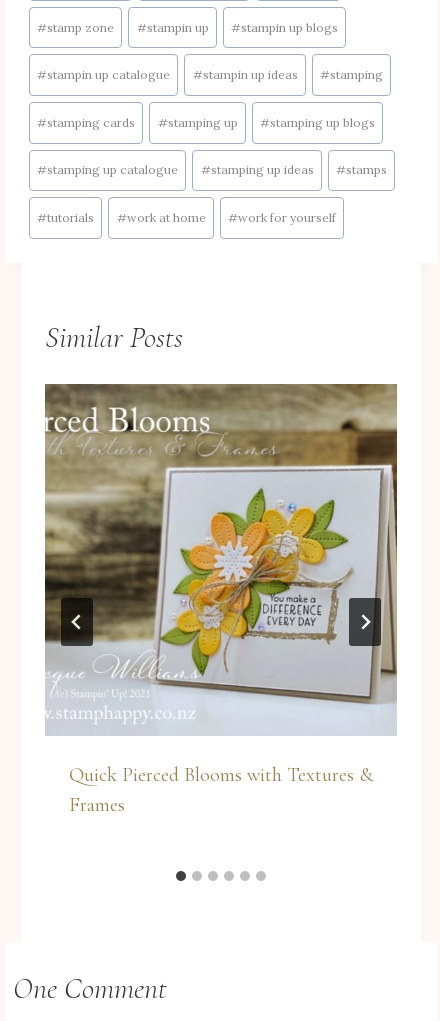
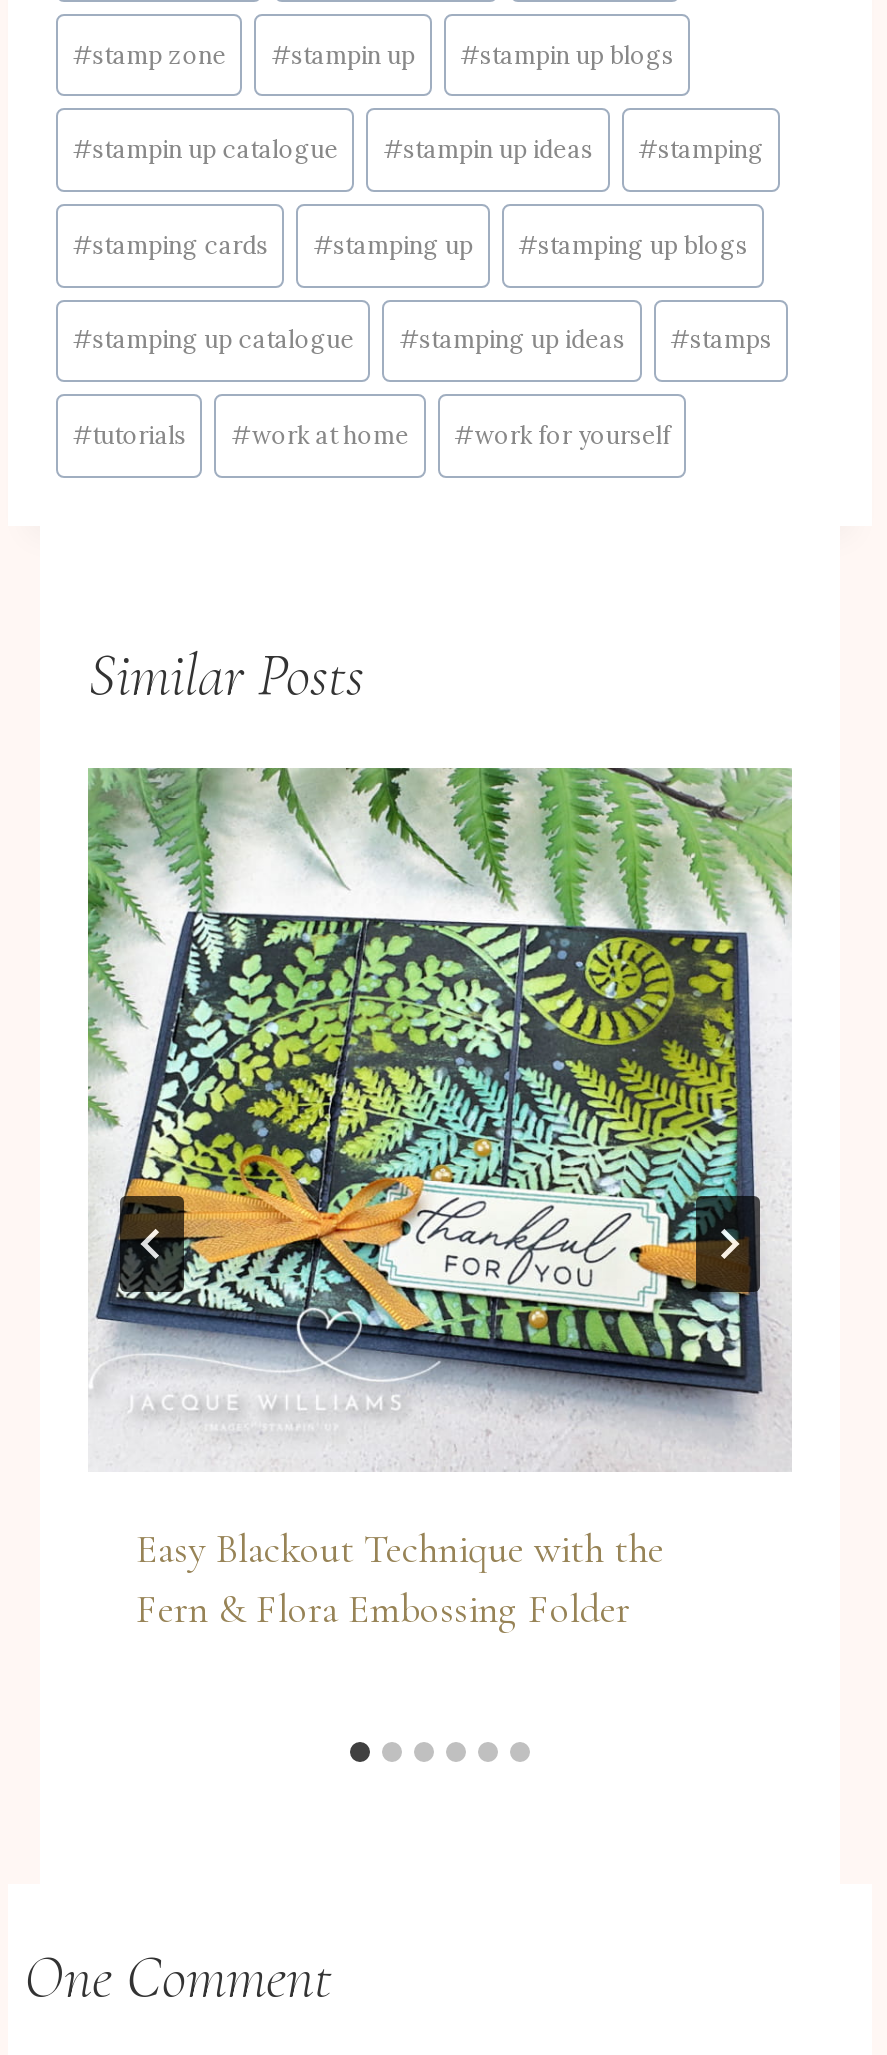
[44,383,398,817] [image] | Quick Pierced Blooms with Textures & | Frames -> [86,766,794,1634] [image] | Easy Blackout Technique with the | Fern & Flora Embossing Folder

